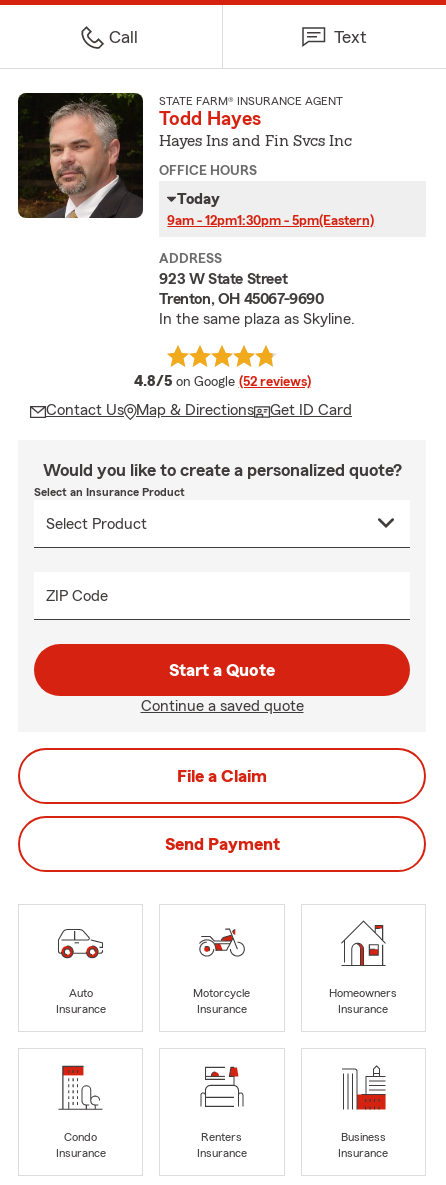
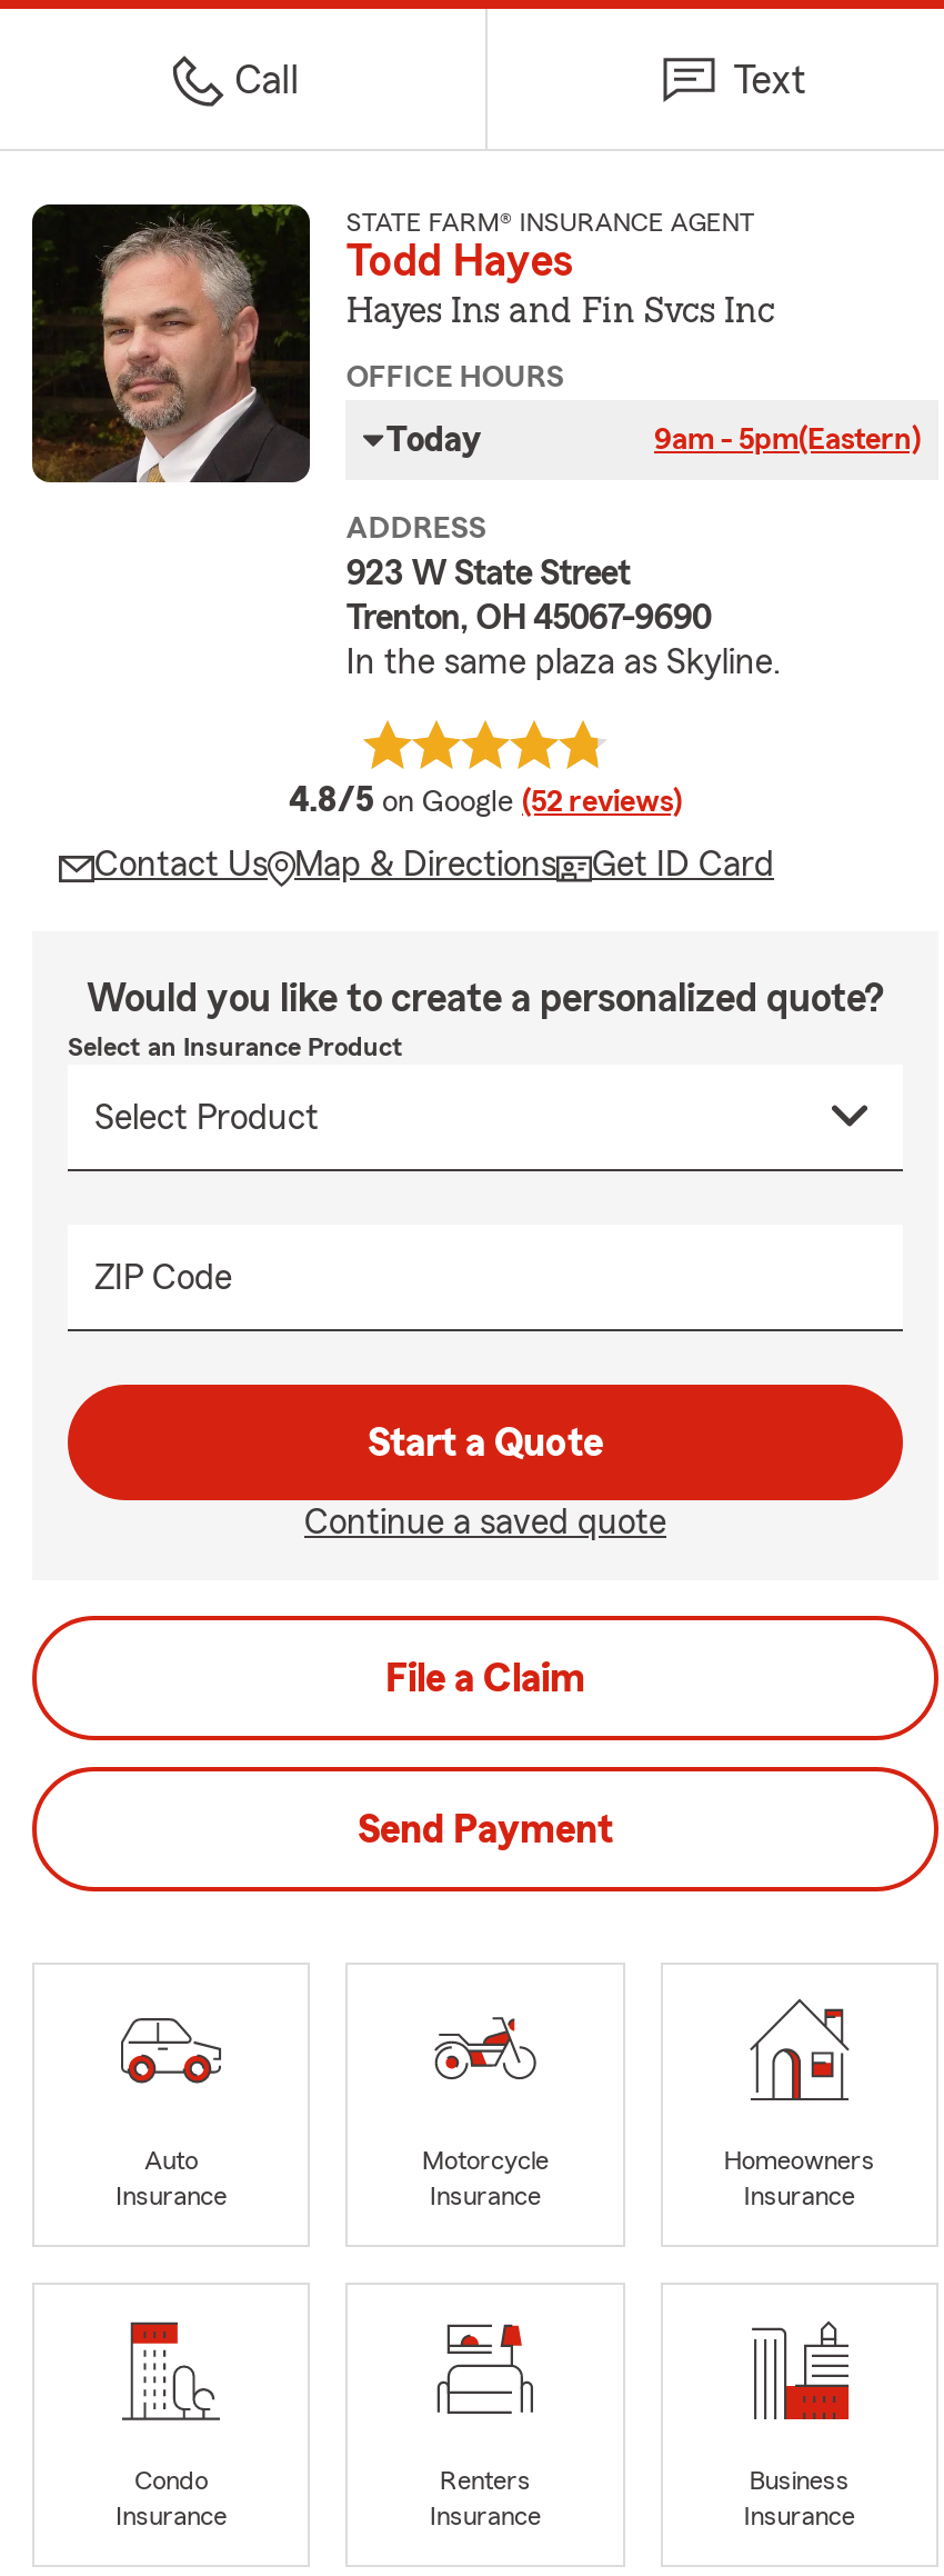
[167,214,374,228] 9am - 12pm1:30pm - 5pm(Eastern) -> [654,425,921,456] 9am - 5pm(Eastern)

